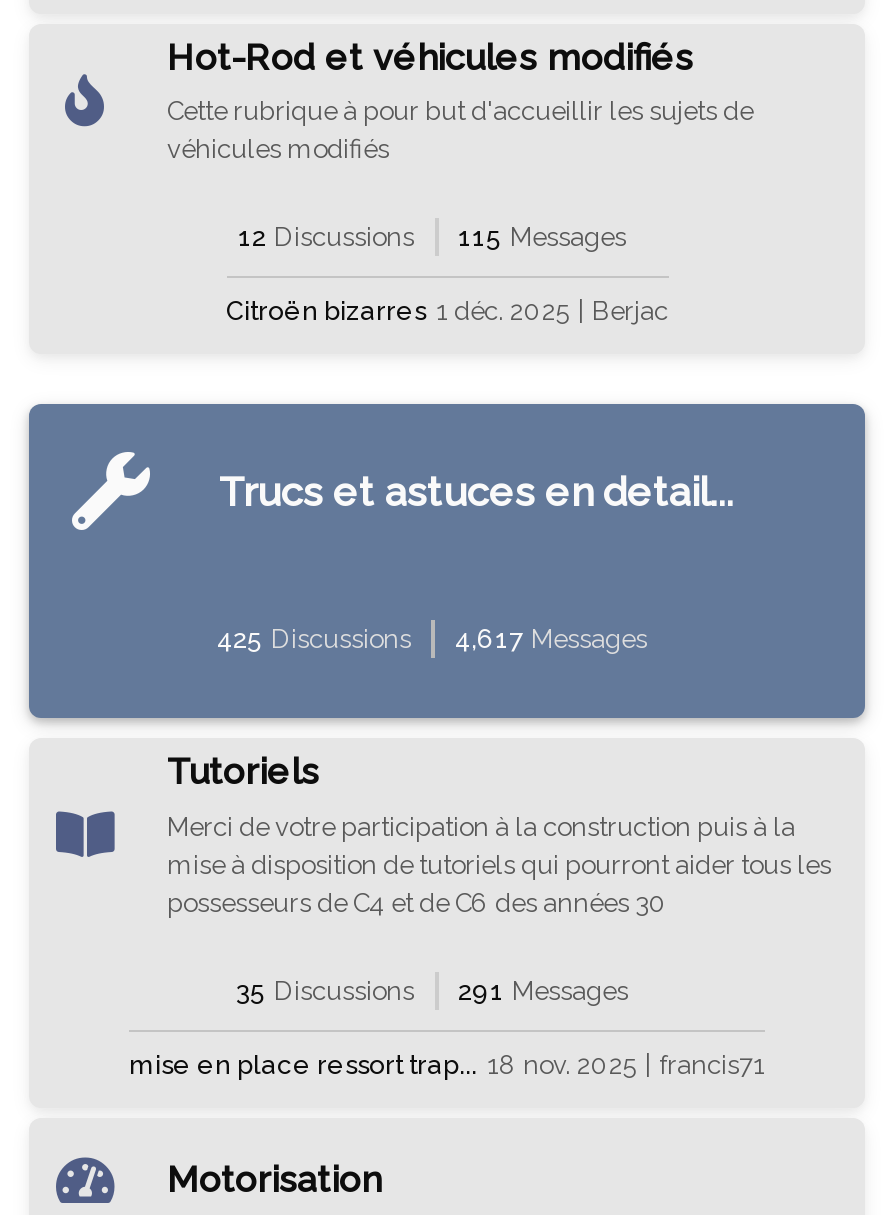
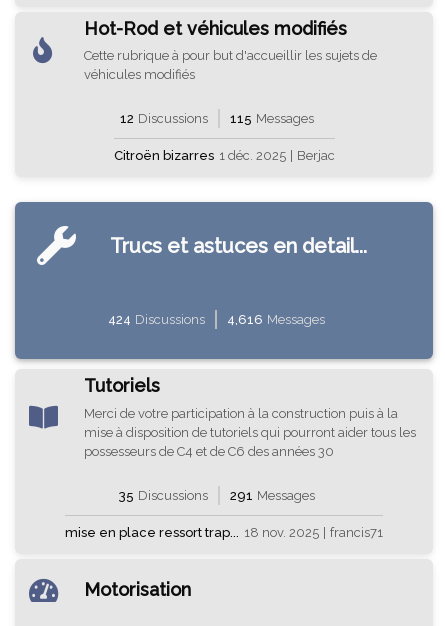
[217,624,411,654] 425 Discussions -> [108,312,205,327] 424 Discussions
[455,624,647,654] 4,617 Messages -> [227,312,325,327] 4,616 Messages

